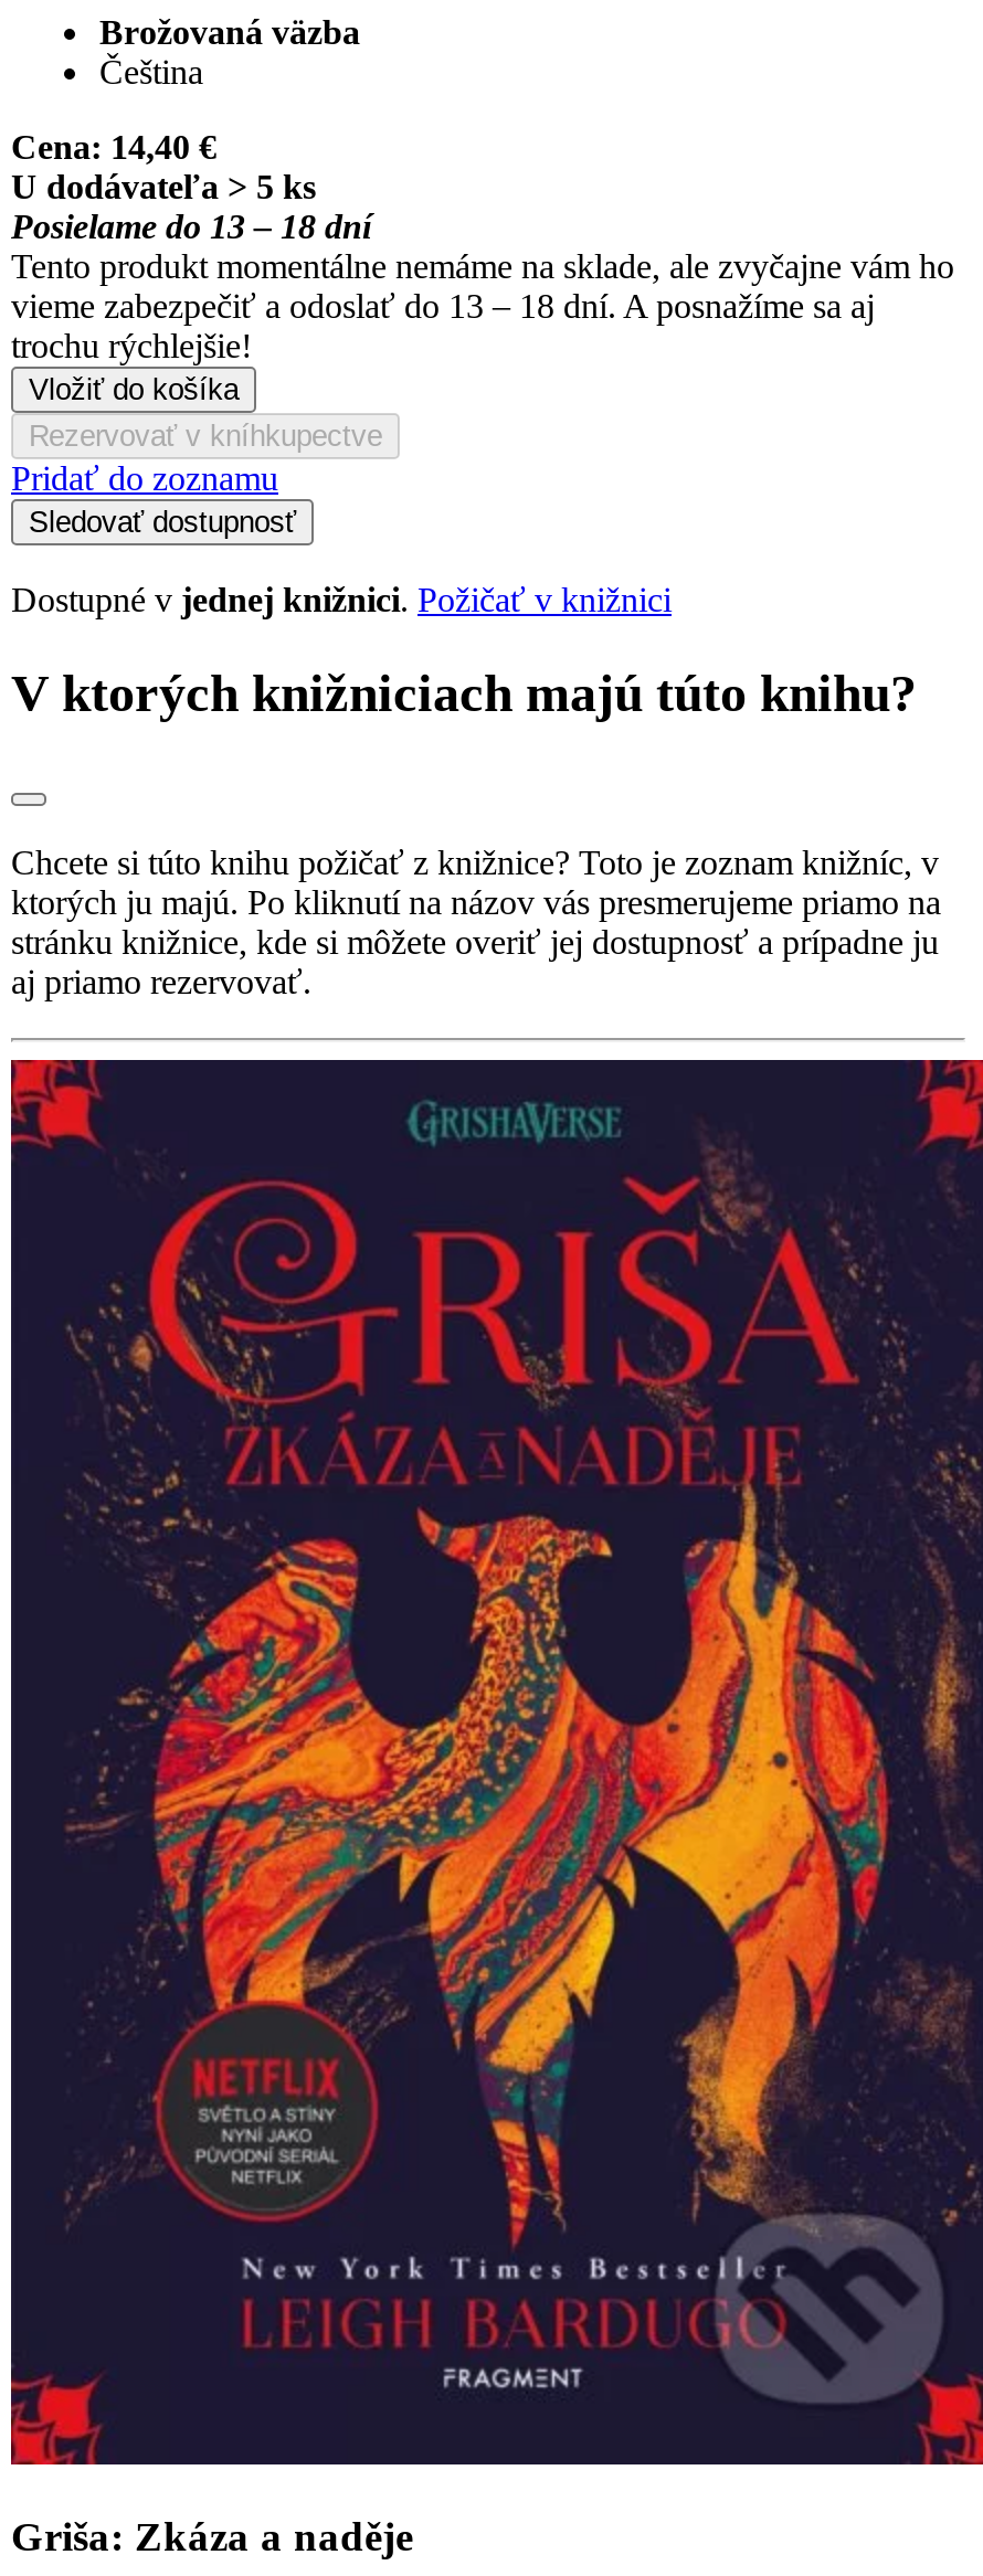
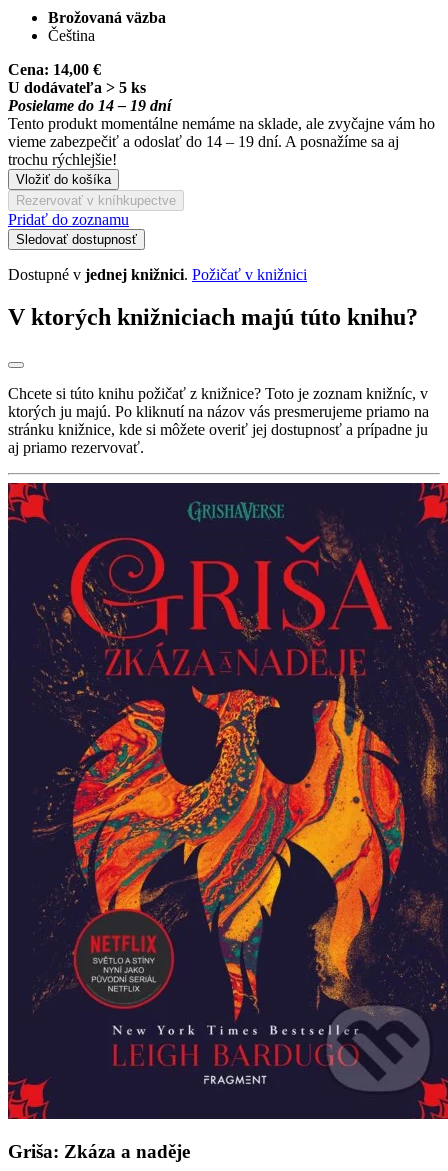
[11,128,216,165] Cena: 14,40 € -> [8,61,101,78] Cena: 14,00 €
[11,207,371,245] Posielame do 13 – 18 dní -> [8,97,171,114] Posielame do 14 – 19 dní
[11,287,875,324] vieme zabezpečiť a odoslať do 13 – 18 dní. A posnažíme sa aj -> [8,133,399,150] vieme zabezpečiť a odoslať do 14 – 19 dní. A posnažíme sa aj

